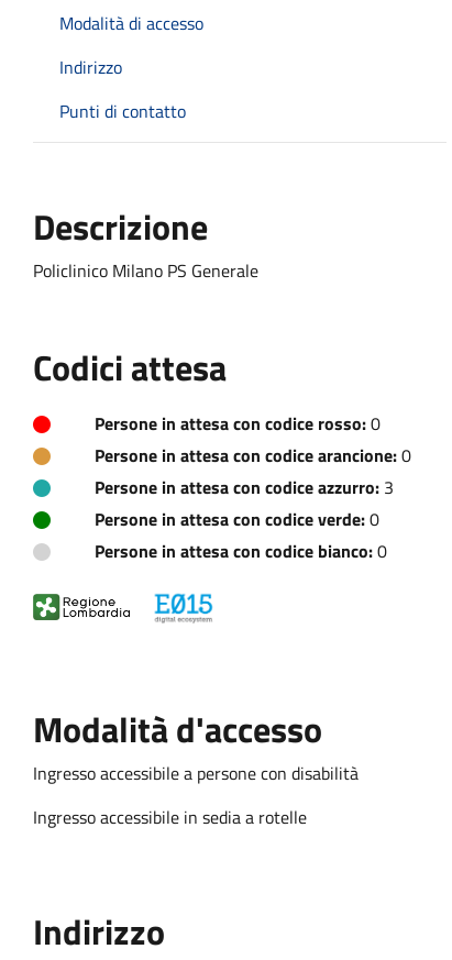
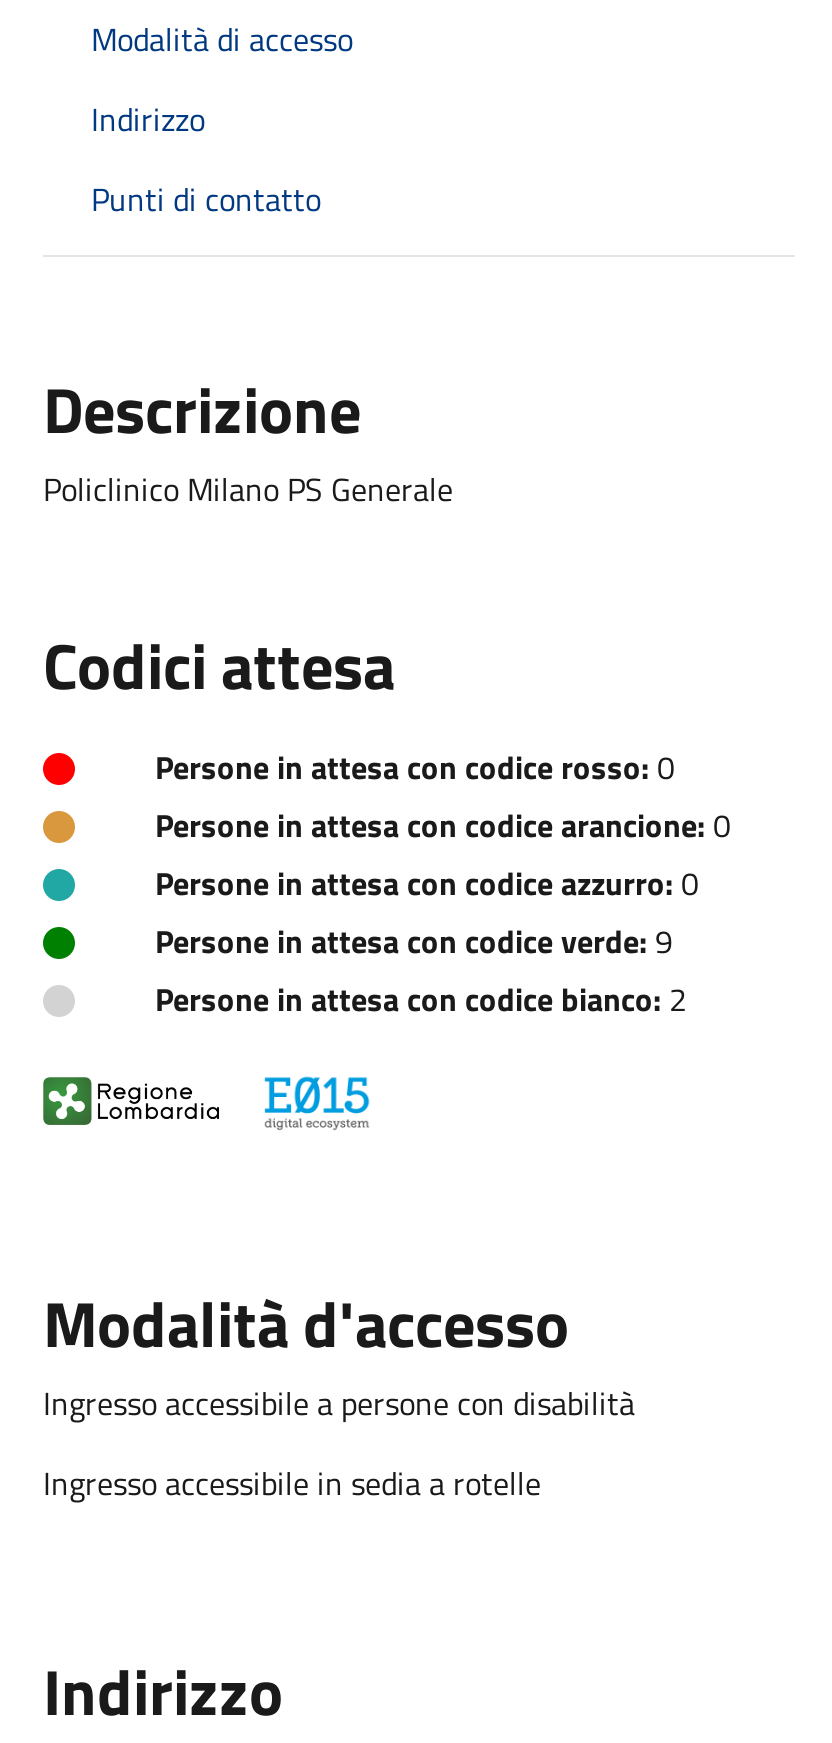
[95,474,394,500] Persone in attesa con codice azzurro: 3 -> [155,858,699,906] Persone in attesa con codice azzurro: 0
[95,506,379,532] Persone in attesa con codice verde: 0 -> [155,916,673,964] Persone in attesa con codice verde: 9
[95,537,387,564] Persone in attesa con codice bianco: 0 -> [155,974,687,1022] Persone in attesa con codice bianco: 2

